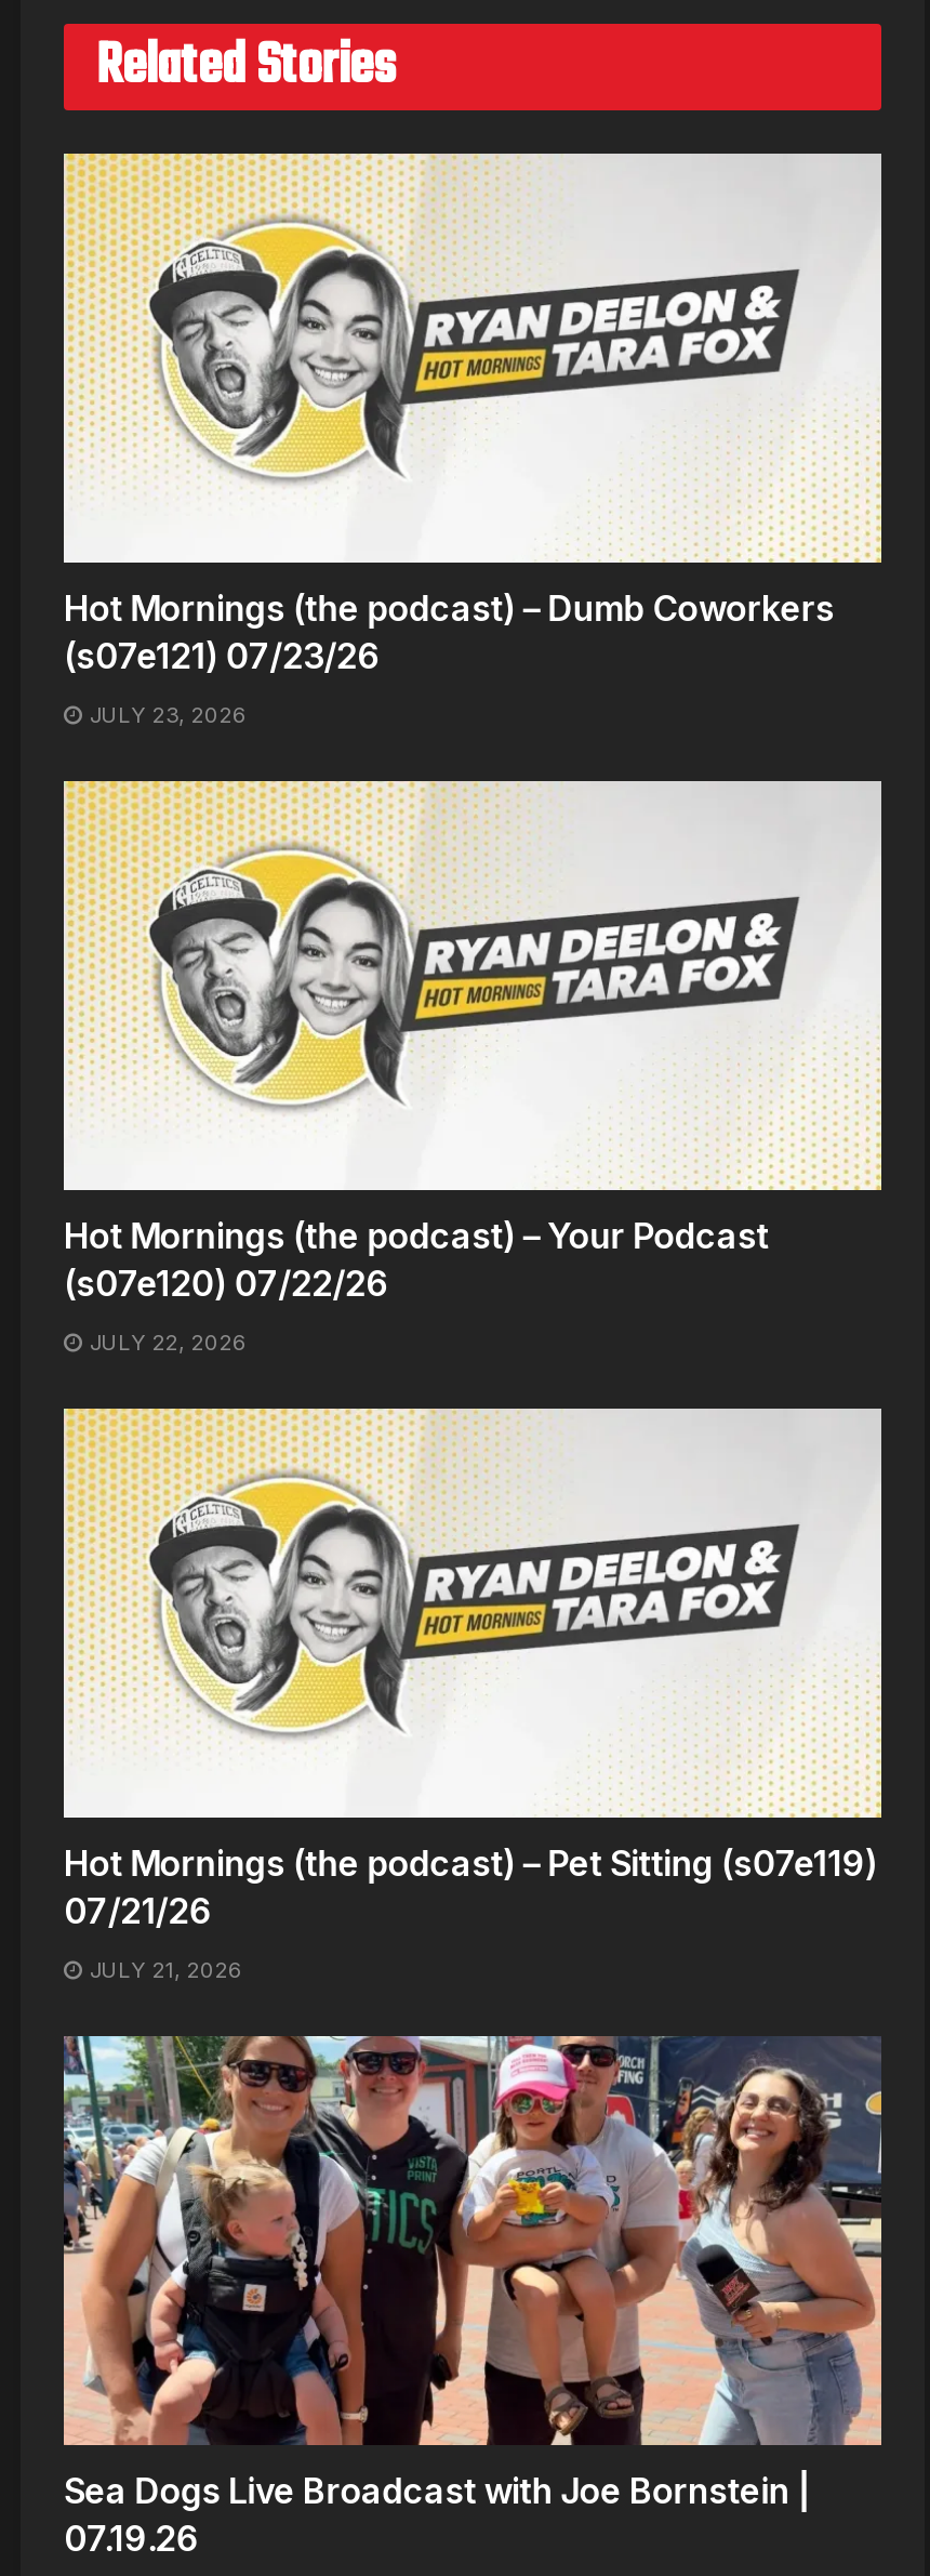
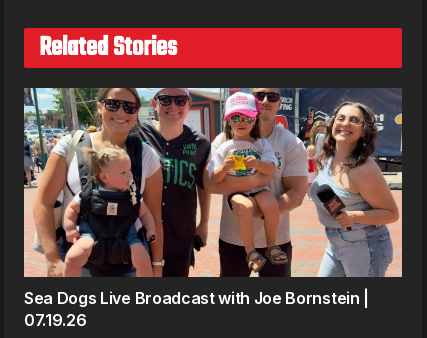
[62,150,883,728] [image] | Hot Mornings (the podcast) – Dumb Coworkers | (s07e121) 07/23/26 | JULY 23, 2026 -> none
[62,778,883,1355] [image] | Hot Mornings (the podcast) – Your Podcast | (s07e120) 07/22/26 | JULY 22, 2026 -> none
[62,1405,883,1983] [image] | Hot Mornings (the podcast) – Pet Sitting (s07e119) | 07/21/26 | JULY 21, 2026 -> none

